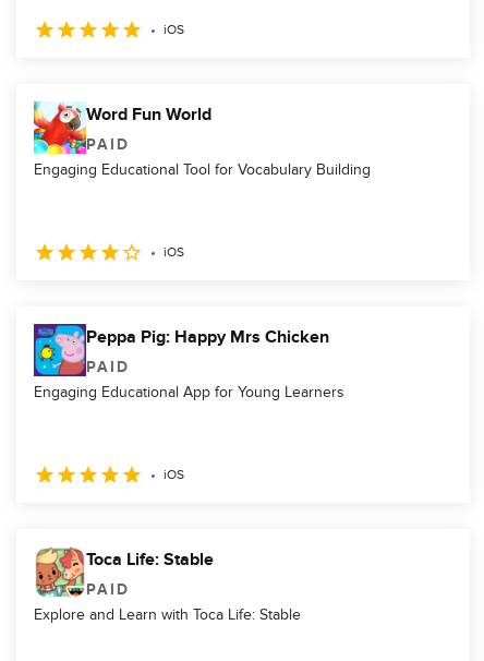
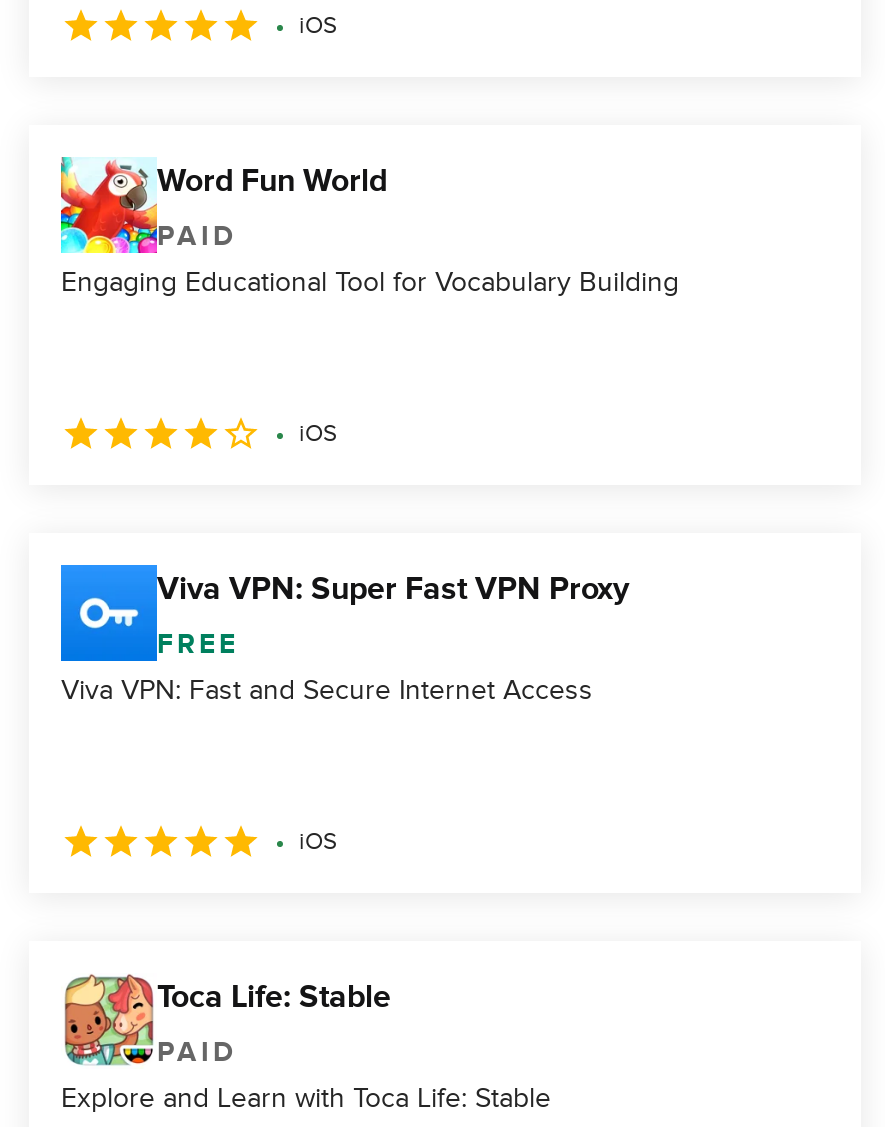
[33,323,344,401] [image] | Peppa Pig: Happy Mrs Chicken | PAID | Engaging Educational App for Young Learners -> [59,563,629,707] [image] | Viva VPN: Super Fast VPN Proxy | FREE | Viva VPN: Fast and Secure Internet Access

